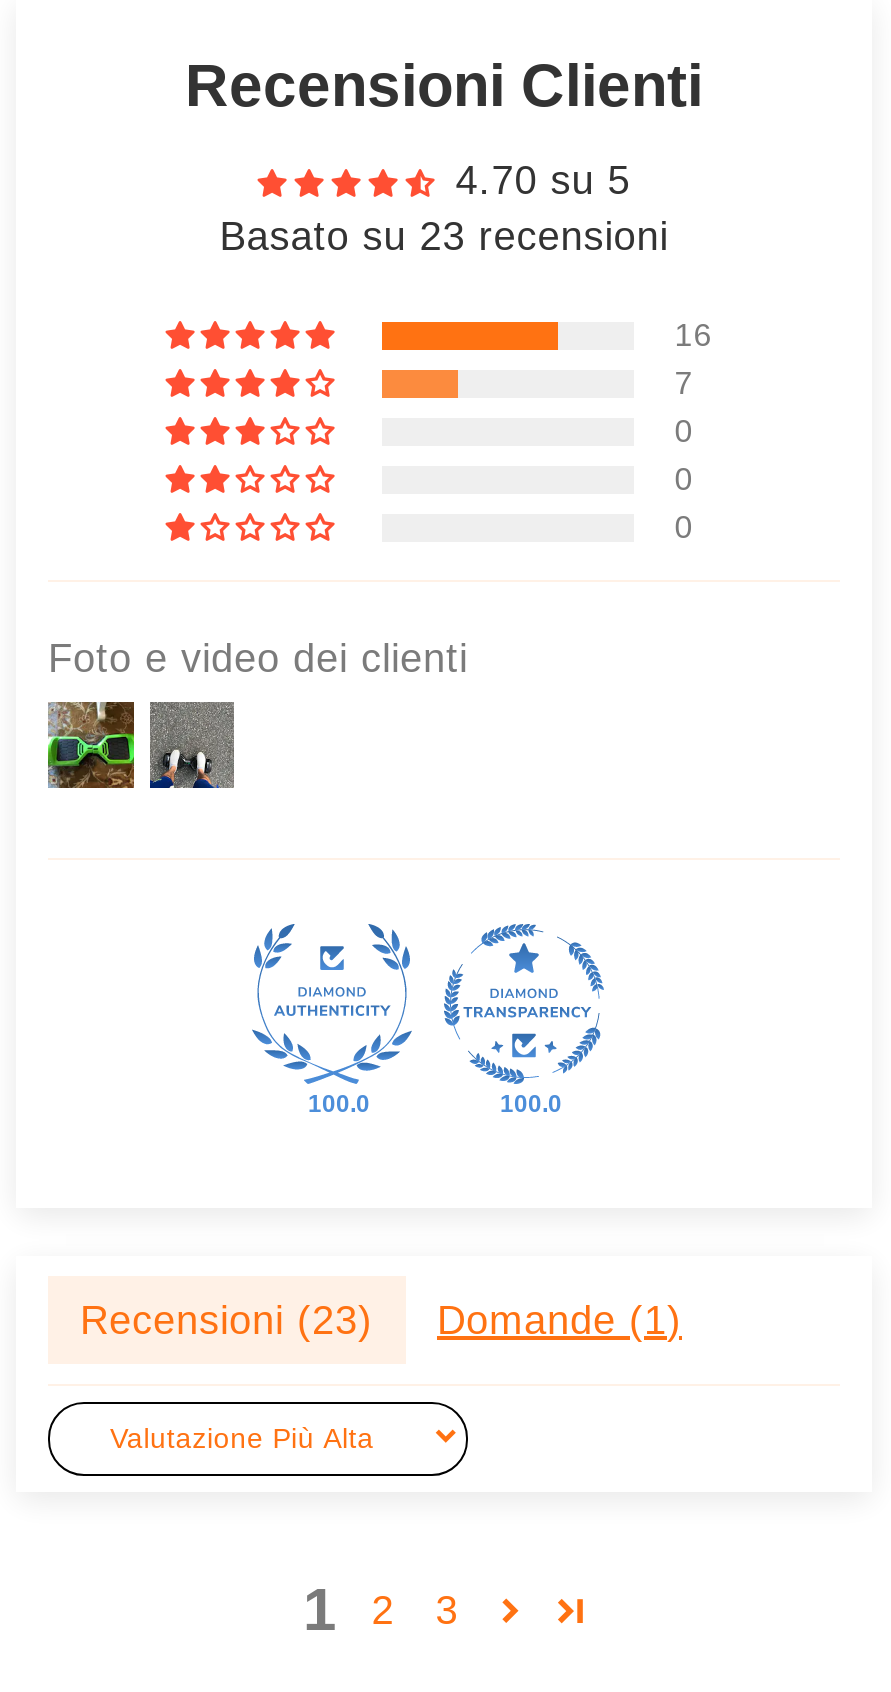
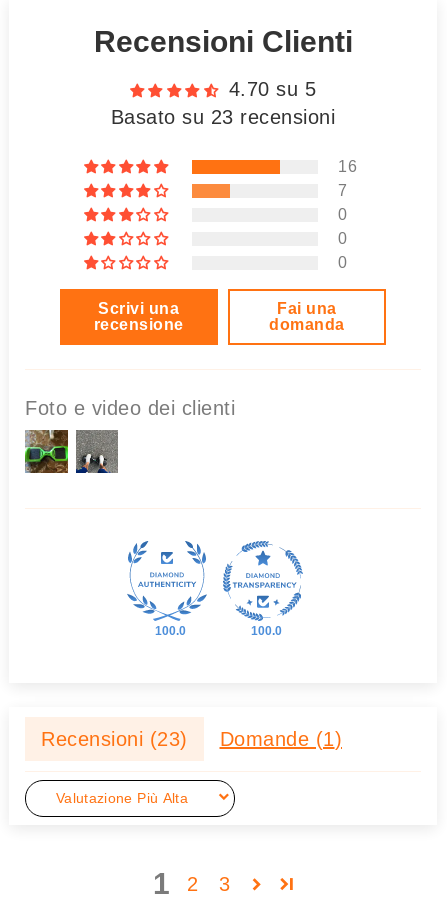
none -> [94,300,184,333] Scrivi una | recensione
none -> [269,300,345,333] Fai una | domanda

